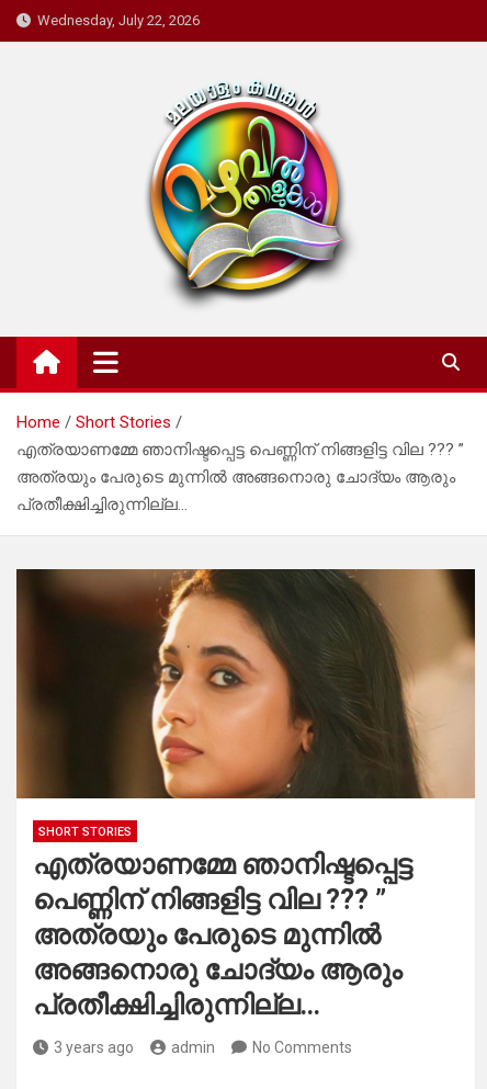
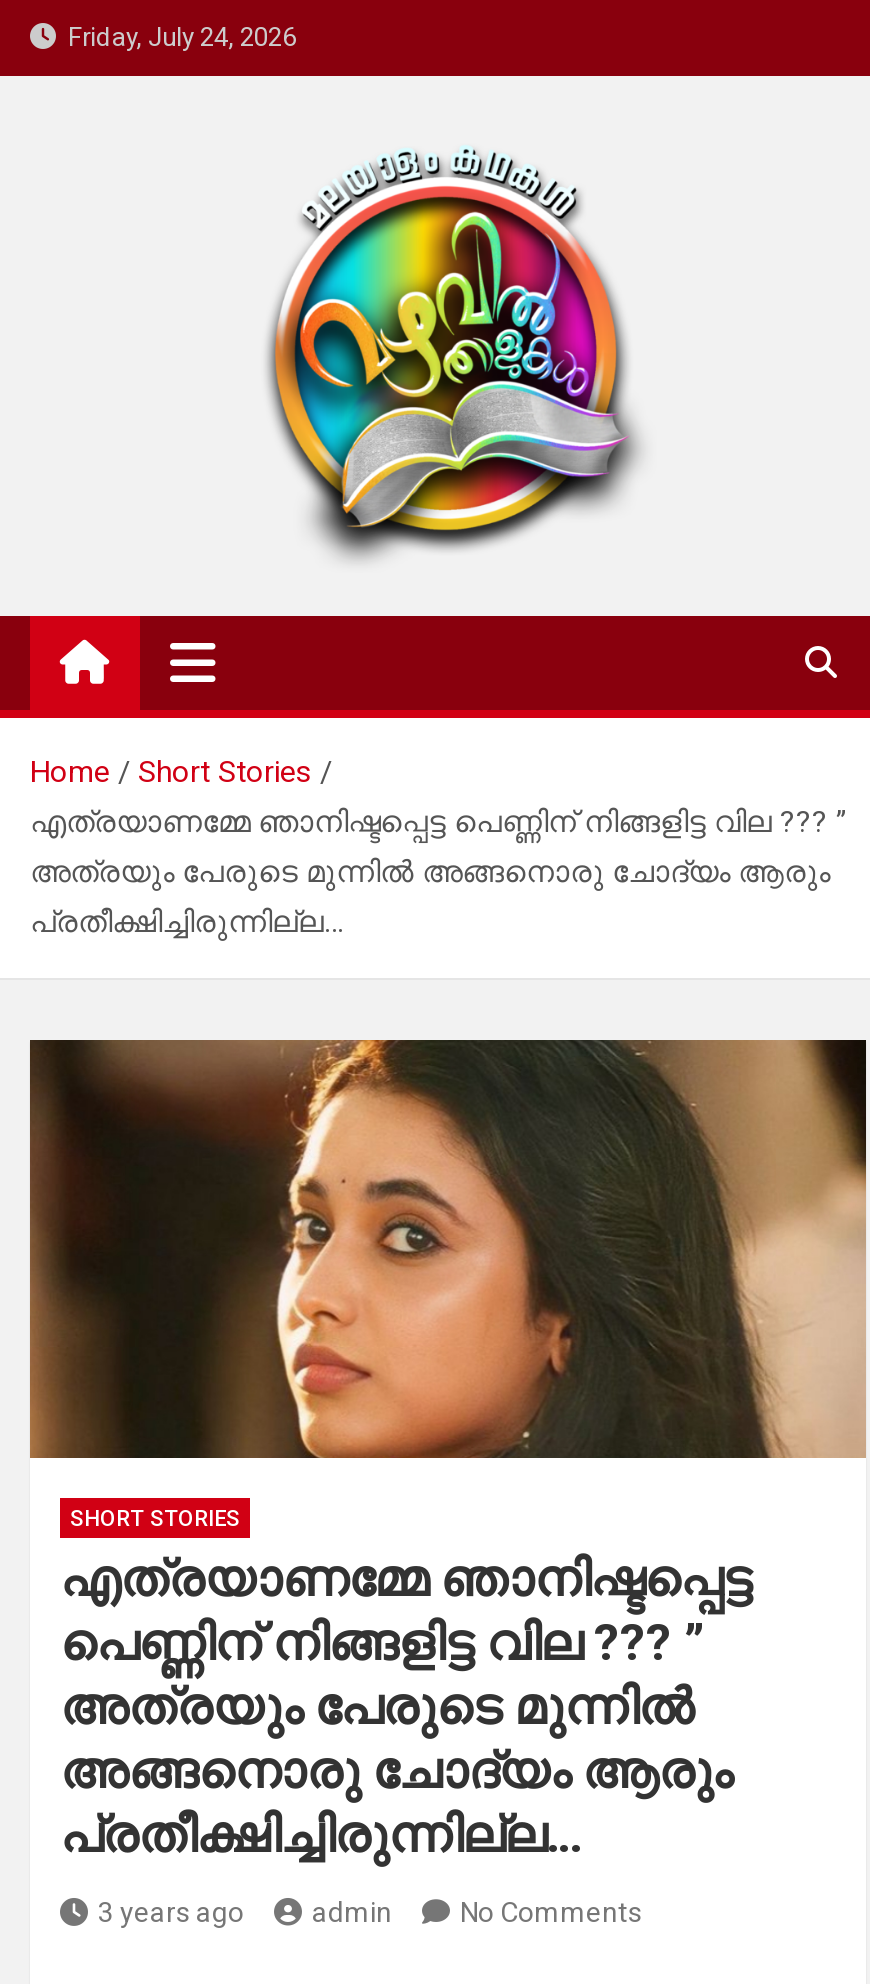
[31,12,200,29] Wednesday, July 22, 2026 -> [56,22,296,52] Friday, July 24, 2026

